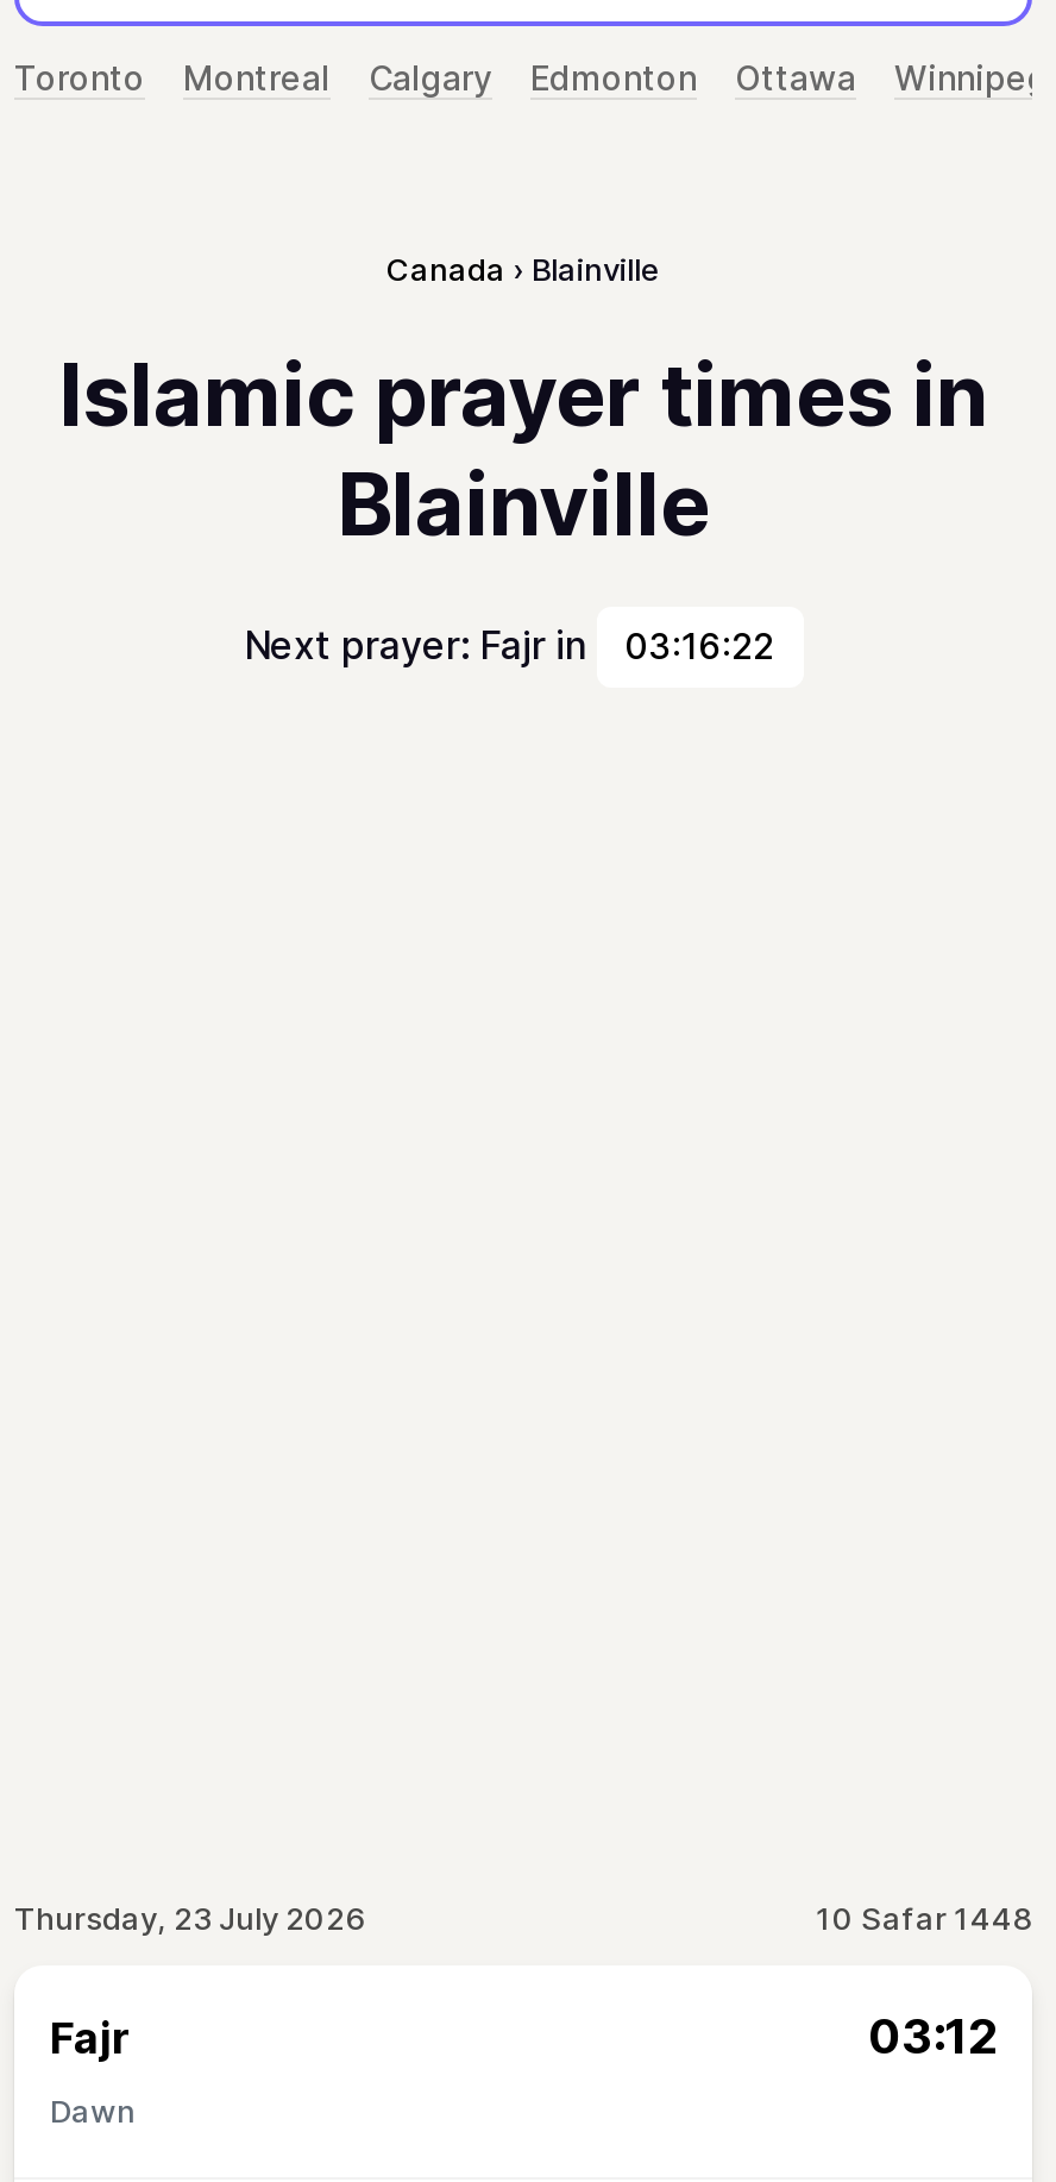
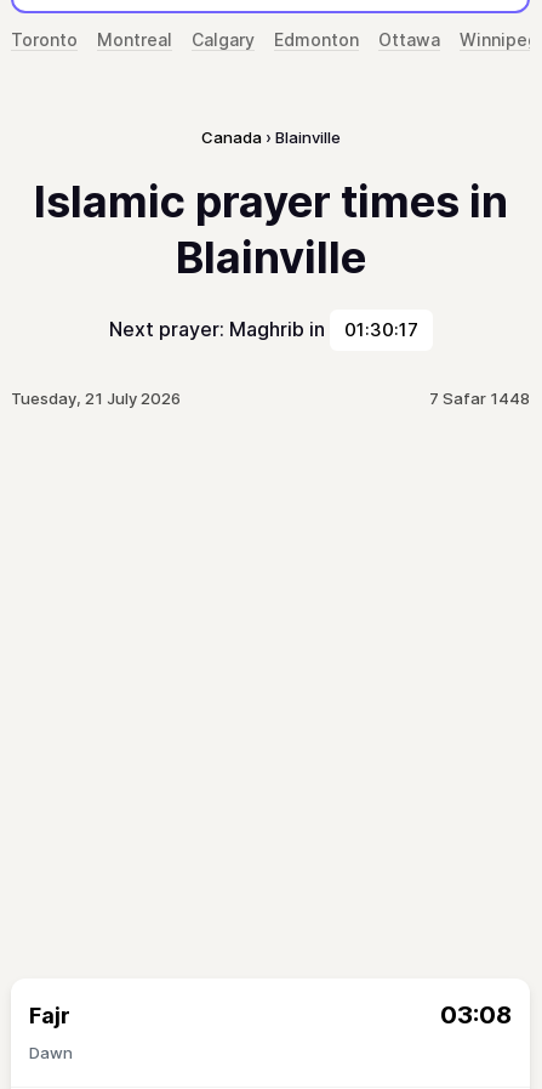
[244,621,596,669] Next prayer: Fajr in -> [109,317,329,341] Next prayer: Maghrib in
[624,623,774,669] 03:16:22 -> [344,318,418,341] 01:30:17
[14,1899,364,1937] Thursday, 23 July 2026 -> [11,388,181,408] Tuesday, 21 July 2026
[816,1899,1032,1937] 10 Safar 1448 -> [429,388,530,408] 7 Safar 1448
[868,2008,997,2065] 03:12 -> [440,1000,512,1030] 03:08

